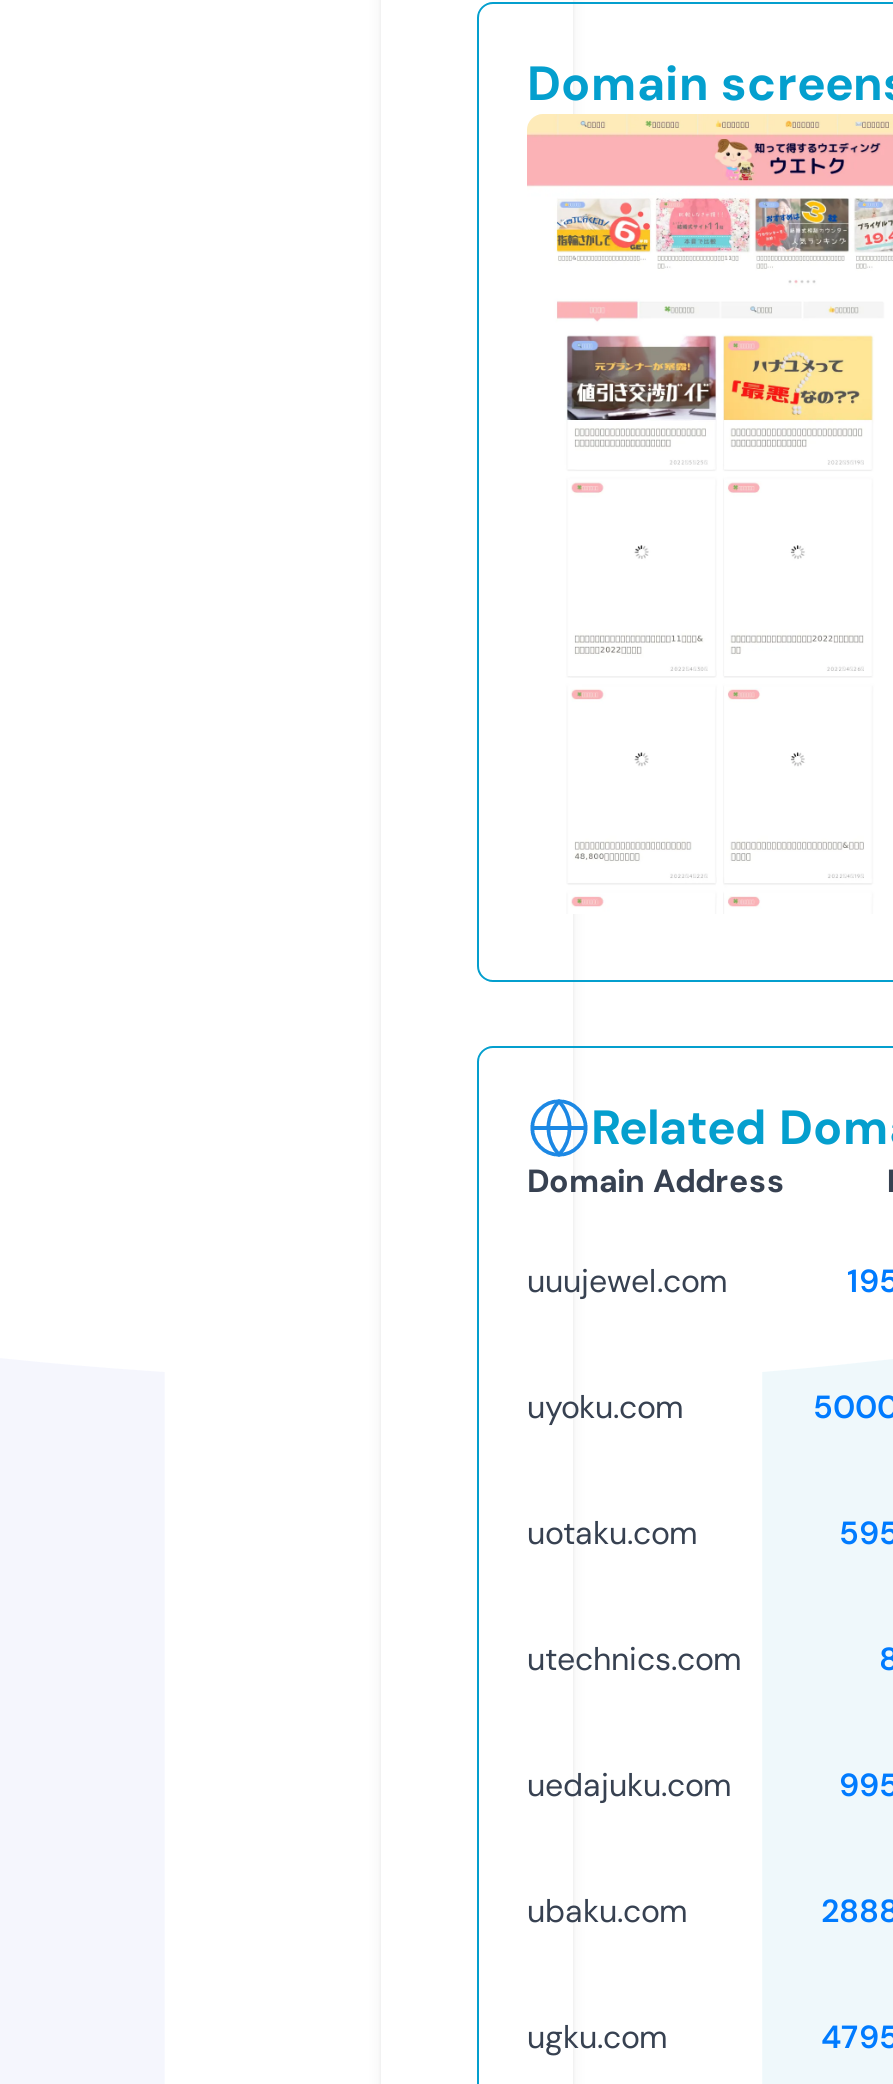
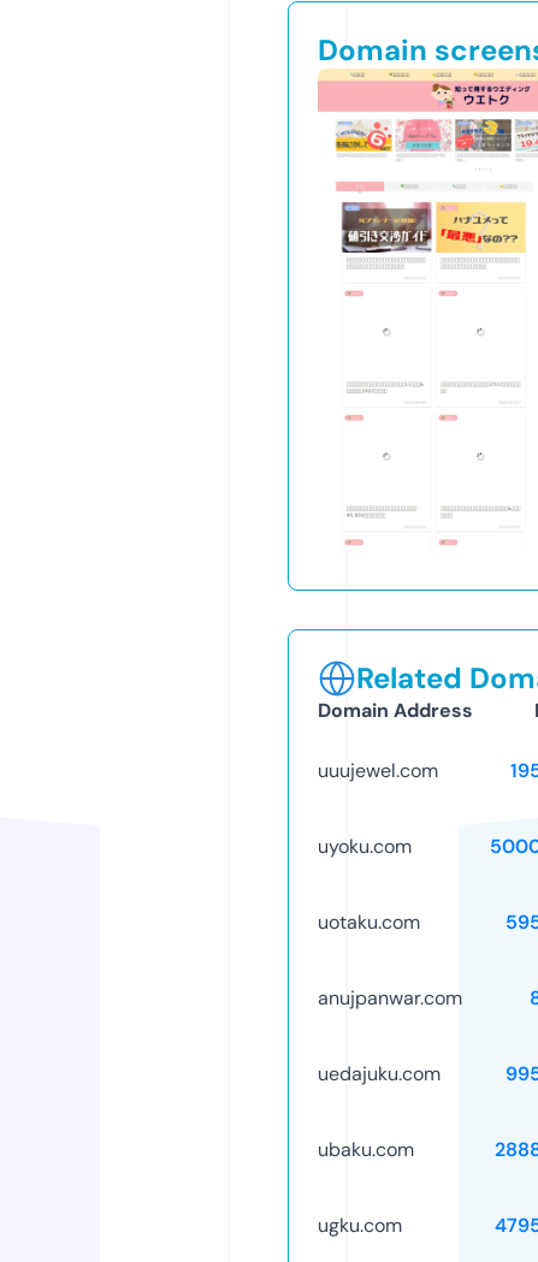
[527,1638,741,1680] utechnics.com -> [318,985,462,1010] anujpanwar.com

